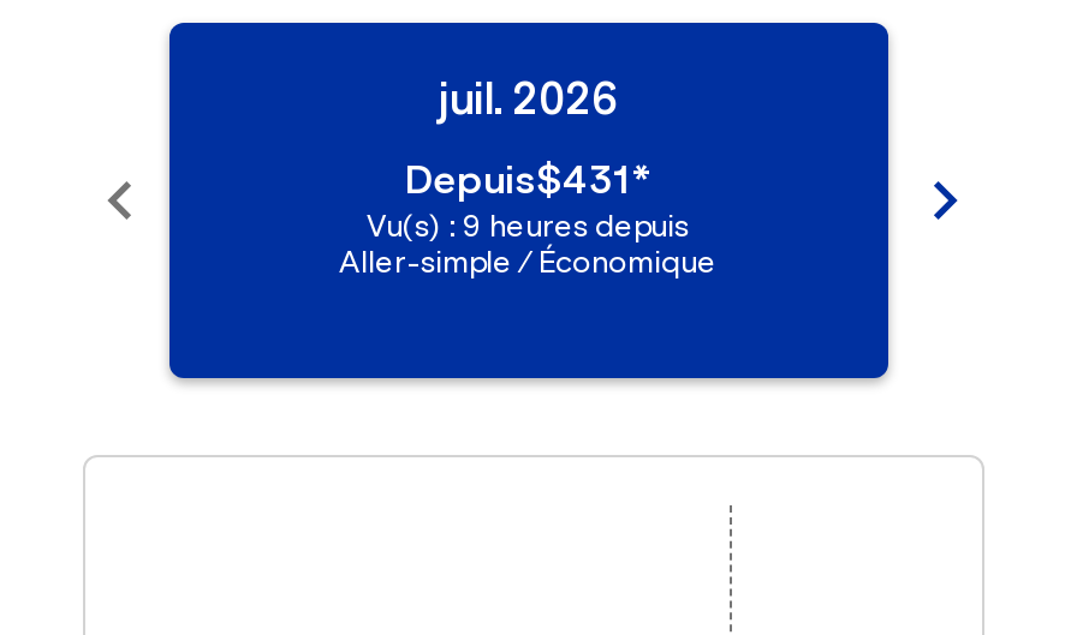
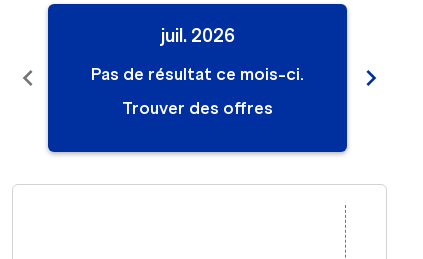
[339,155,716,280] Depuis$431* | Vu(s) : 9 heures depuis | Aller-simple / Économique -> [90,64,303,118] Pas de résultat ce mois-ci. | Trouver des offres

